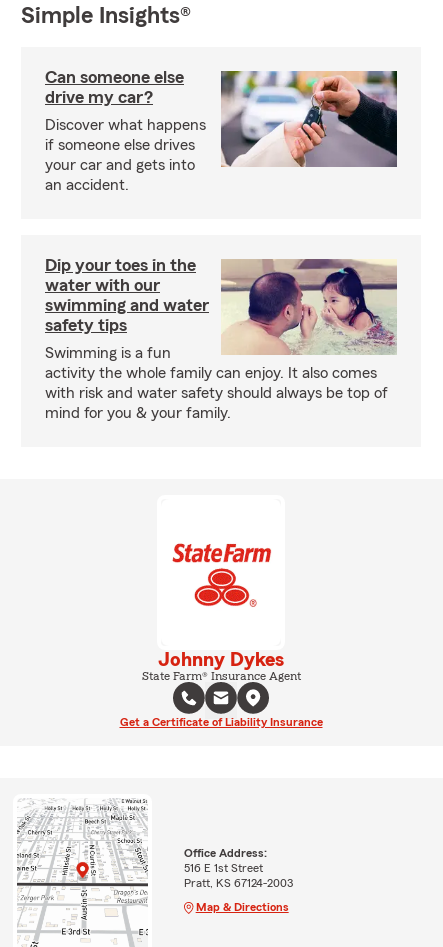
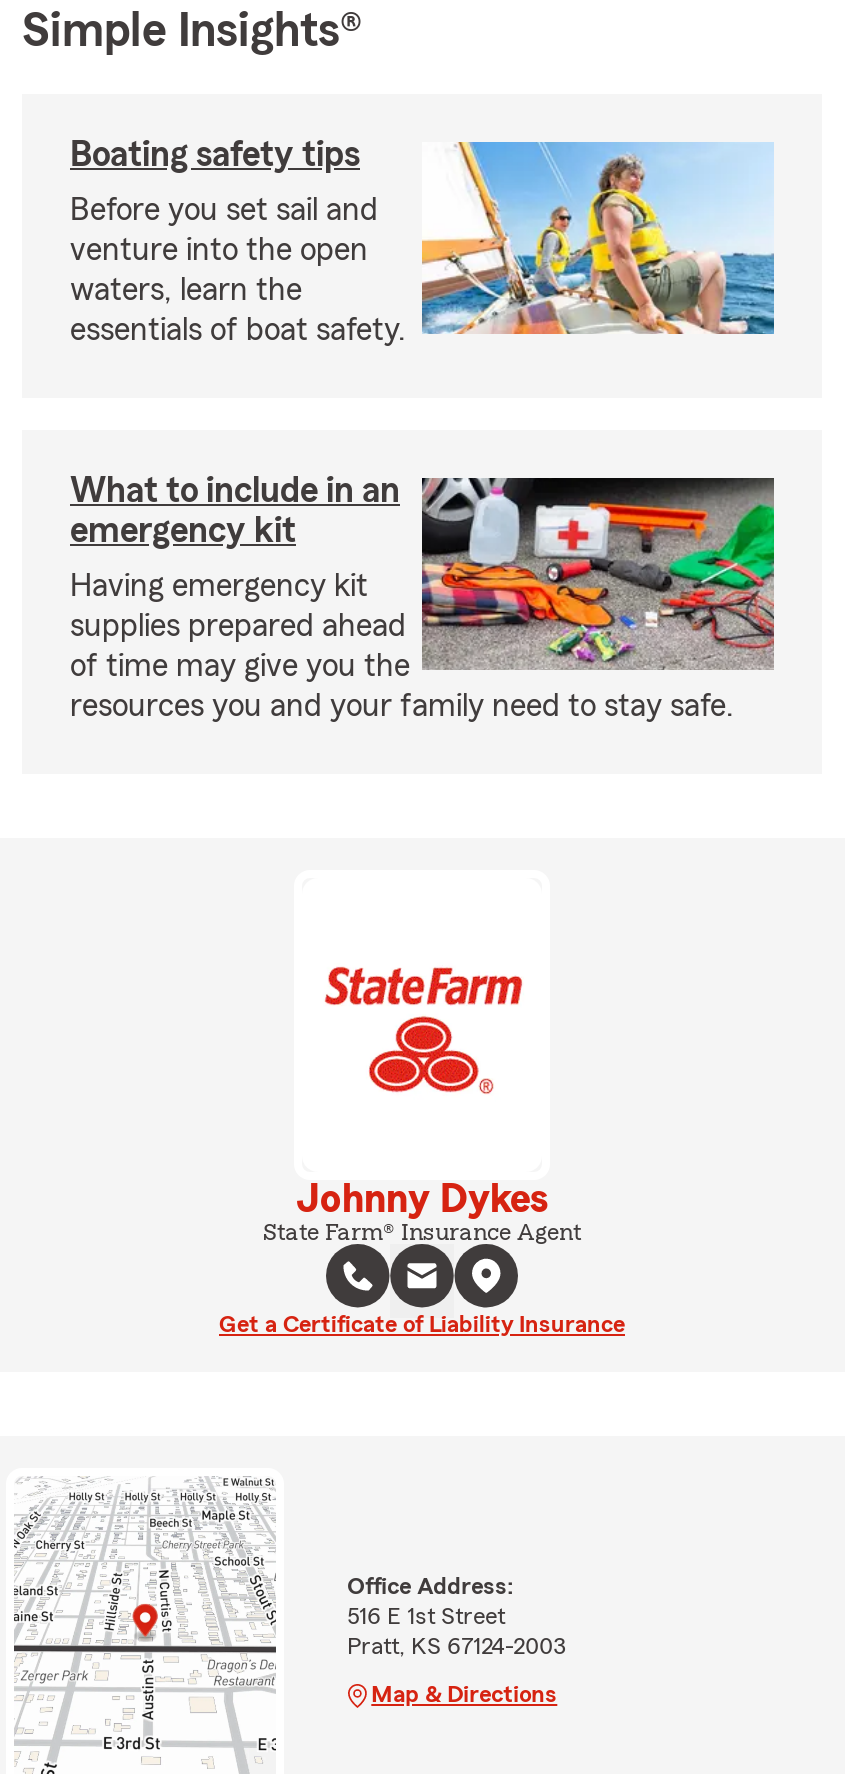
[45,68,184,106] Can someone else | drive my car? -> [70,136,360,172] Boating safety tips
[45,70,398,193] [image] | Discover what happens | if someone else drives | your car and gets into | an accident. -> [70,140,776,346] [image] | Before you set sail and | venture into the open | waters, learn the | essentials of boat safety.
[45,256,209,334] Dip your toes in the | water with our | swimming and water | safety tips -> [70,472,400,548] What to include in an | emergency kit
[45,258,397,421] [image] | Swimming is a fun | activity the whole family can enjoy. It also comes | with risk and water safety should always be top of | mind for you & your family. -> [70,476,776,722] [image] | Having emergency kit | supplies prepared ahead | of time may give you the | resources you and your family need to stay safe.

